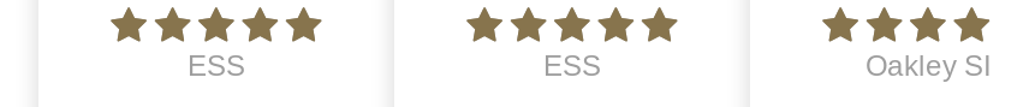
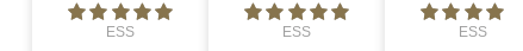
[866,50,991,83] Oakley SI -> [459,24,487,41] ESS

